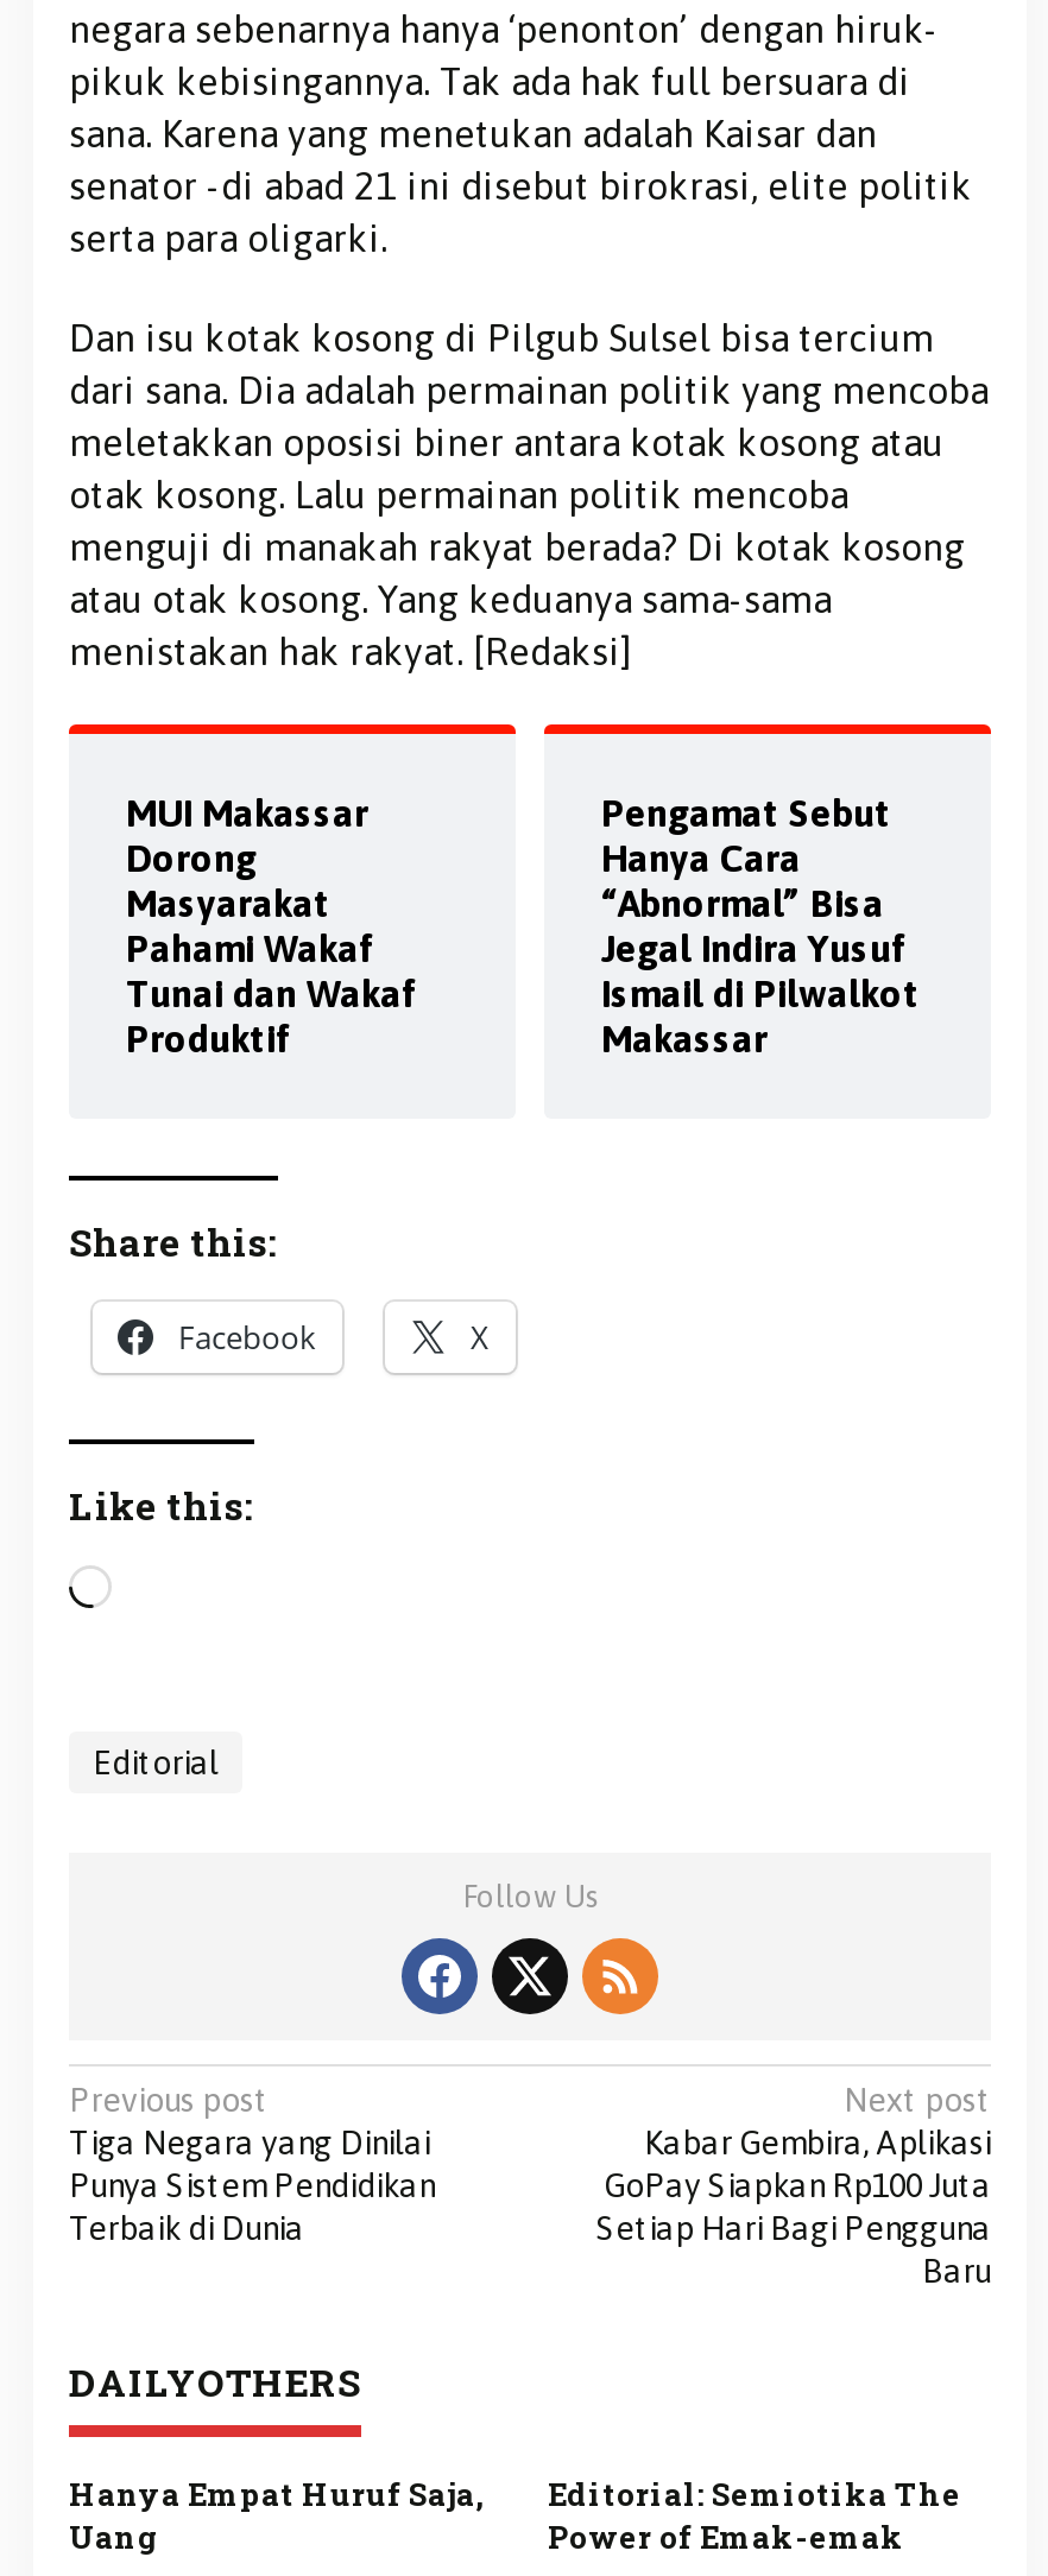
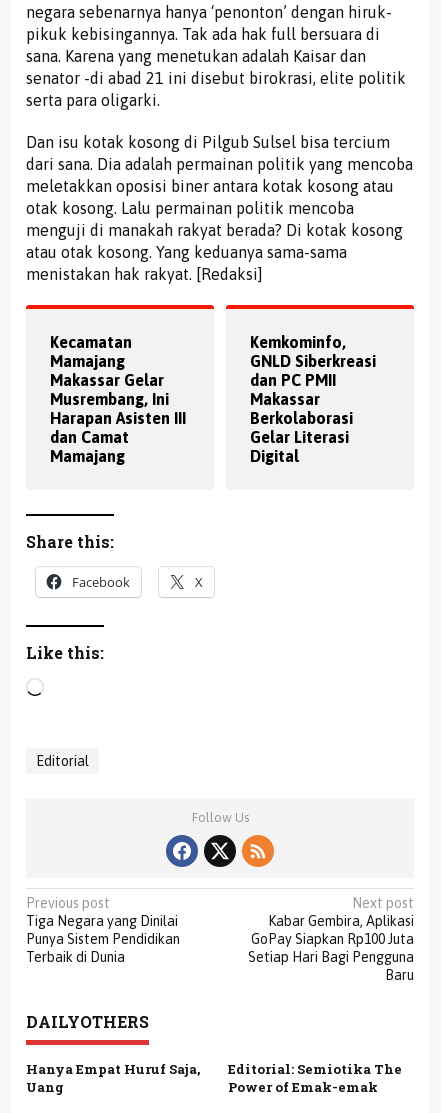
[126,791,418,1059] MUI Makassar | Dorong | Masyarakat | Pahami Wakaf | Tunai dan Wakaf | Produktif -> [50,333,186,465] Kecamatan | Mamajang | Makassar Gelar | Musrembang, Ini | Harapan Asisten III | dan Camat | Mamajang
[601,791,920,1014] Pengamat Sebut | Hanya Cara | “Abnormal” Bisa | Jegal Indira Yusuf | Ismail di Pilwalkot -> [250,333,376,389] Kemkominfo, | GNLD Siberkreasi | dan PC PMII
moved [601,1017,768,1059] -> [250,390,320,408]: Makassar
none -> [250,409,353,465] Berkolaborasi | Gelar Literasi | Digital

